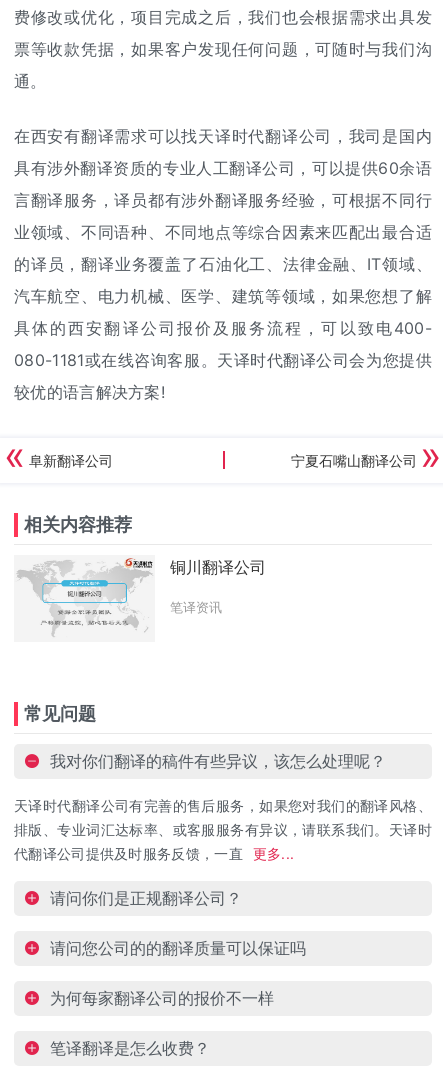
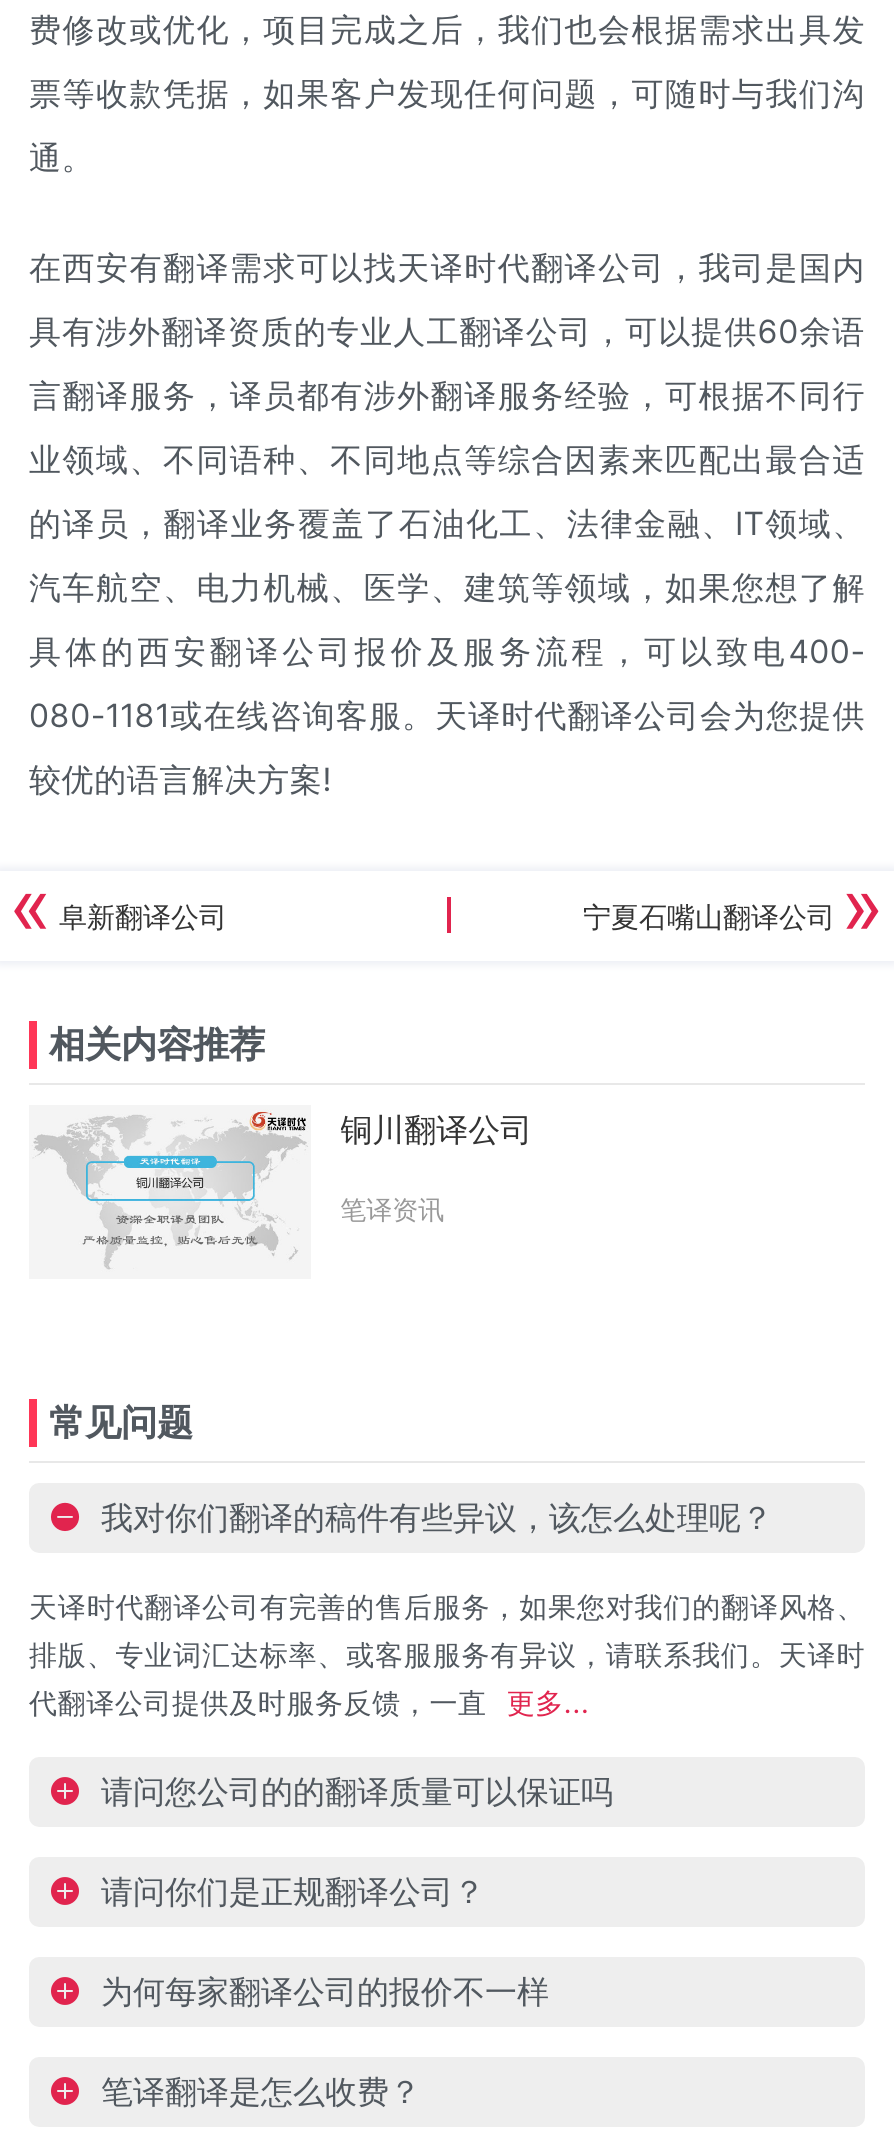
moved [50,888,242,908] -> [101,1870,485,1910]: 请问你们是正规翻译公司？
moved [50,938,306,958] -> [101,1770,613,1810]: 请问您公司的的翻译质量可以保证吗

